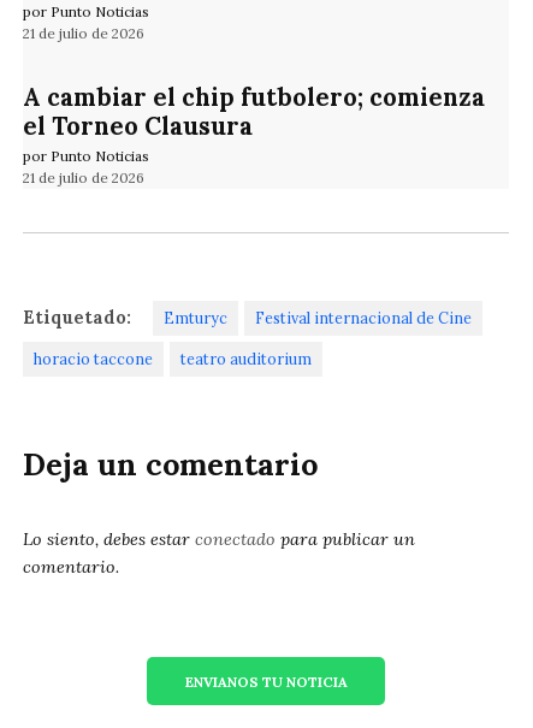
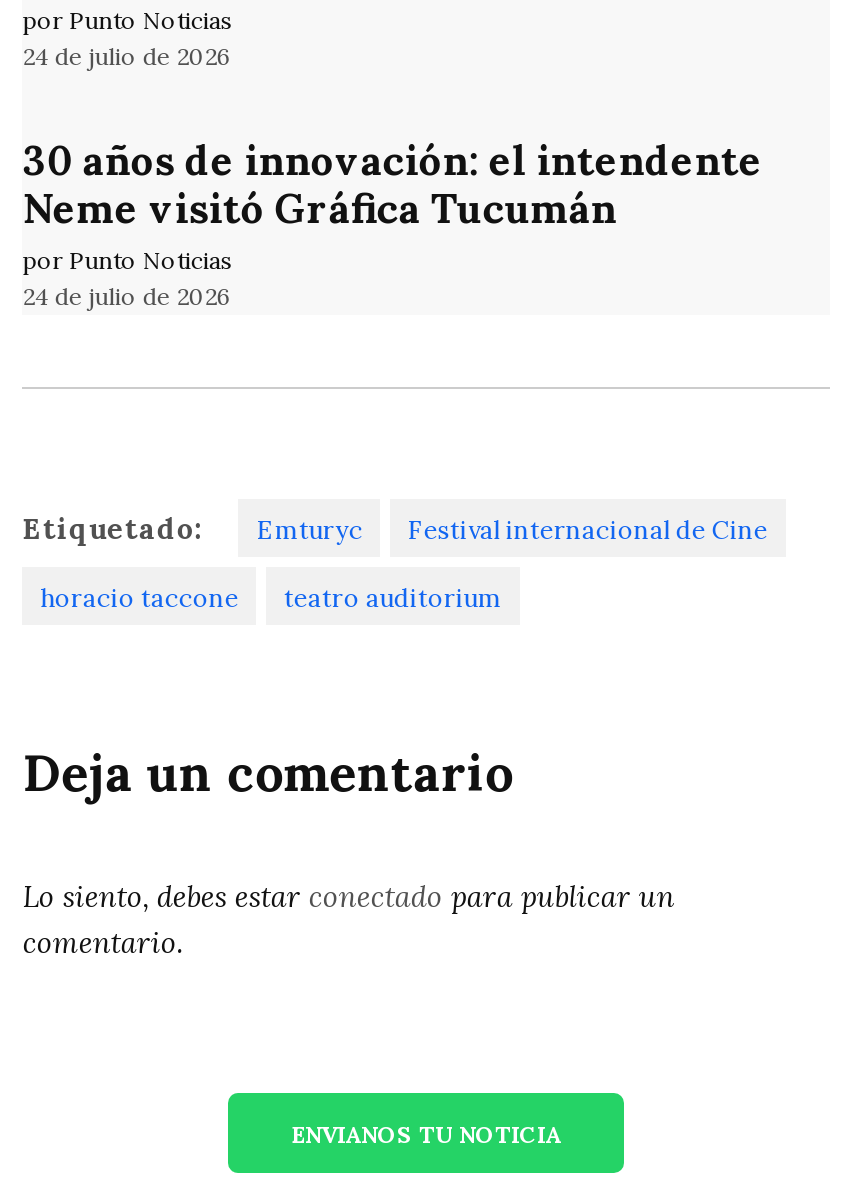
[23,24,145,42] 21 de julio de 2026 -> [23,40,231,70] 24 de julio de 2026
[23,81,485,142] A cambiar el chip futbolero; comienza | el Torneo Clausura -> [23,135,763,235] 30 años de innovación: el intendente | Neme visitó Gráfica Tucumán
[23,169,145,187] 21 de julio de 2026 -> [23,280,231,310] 24 de julio de 2026

